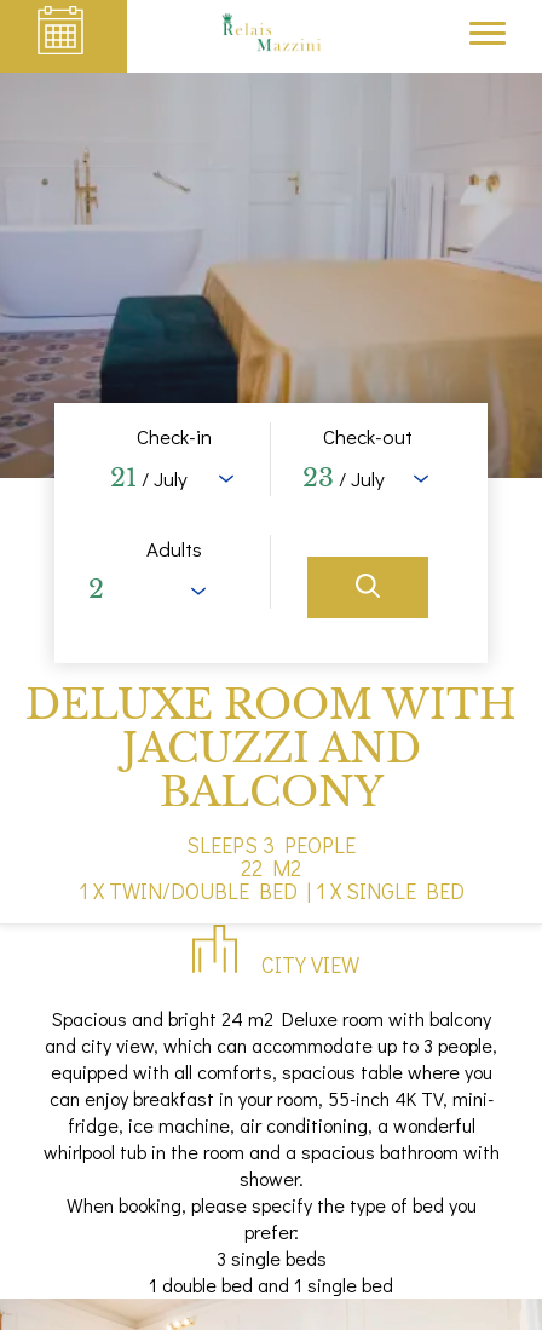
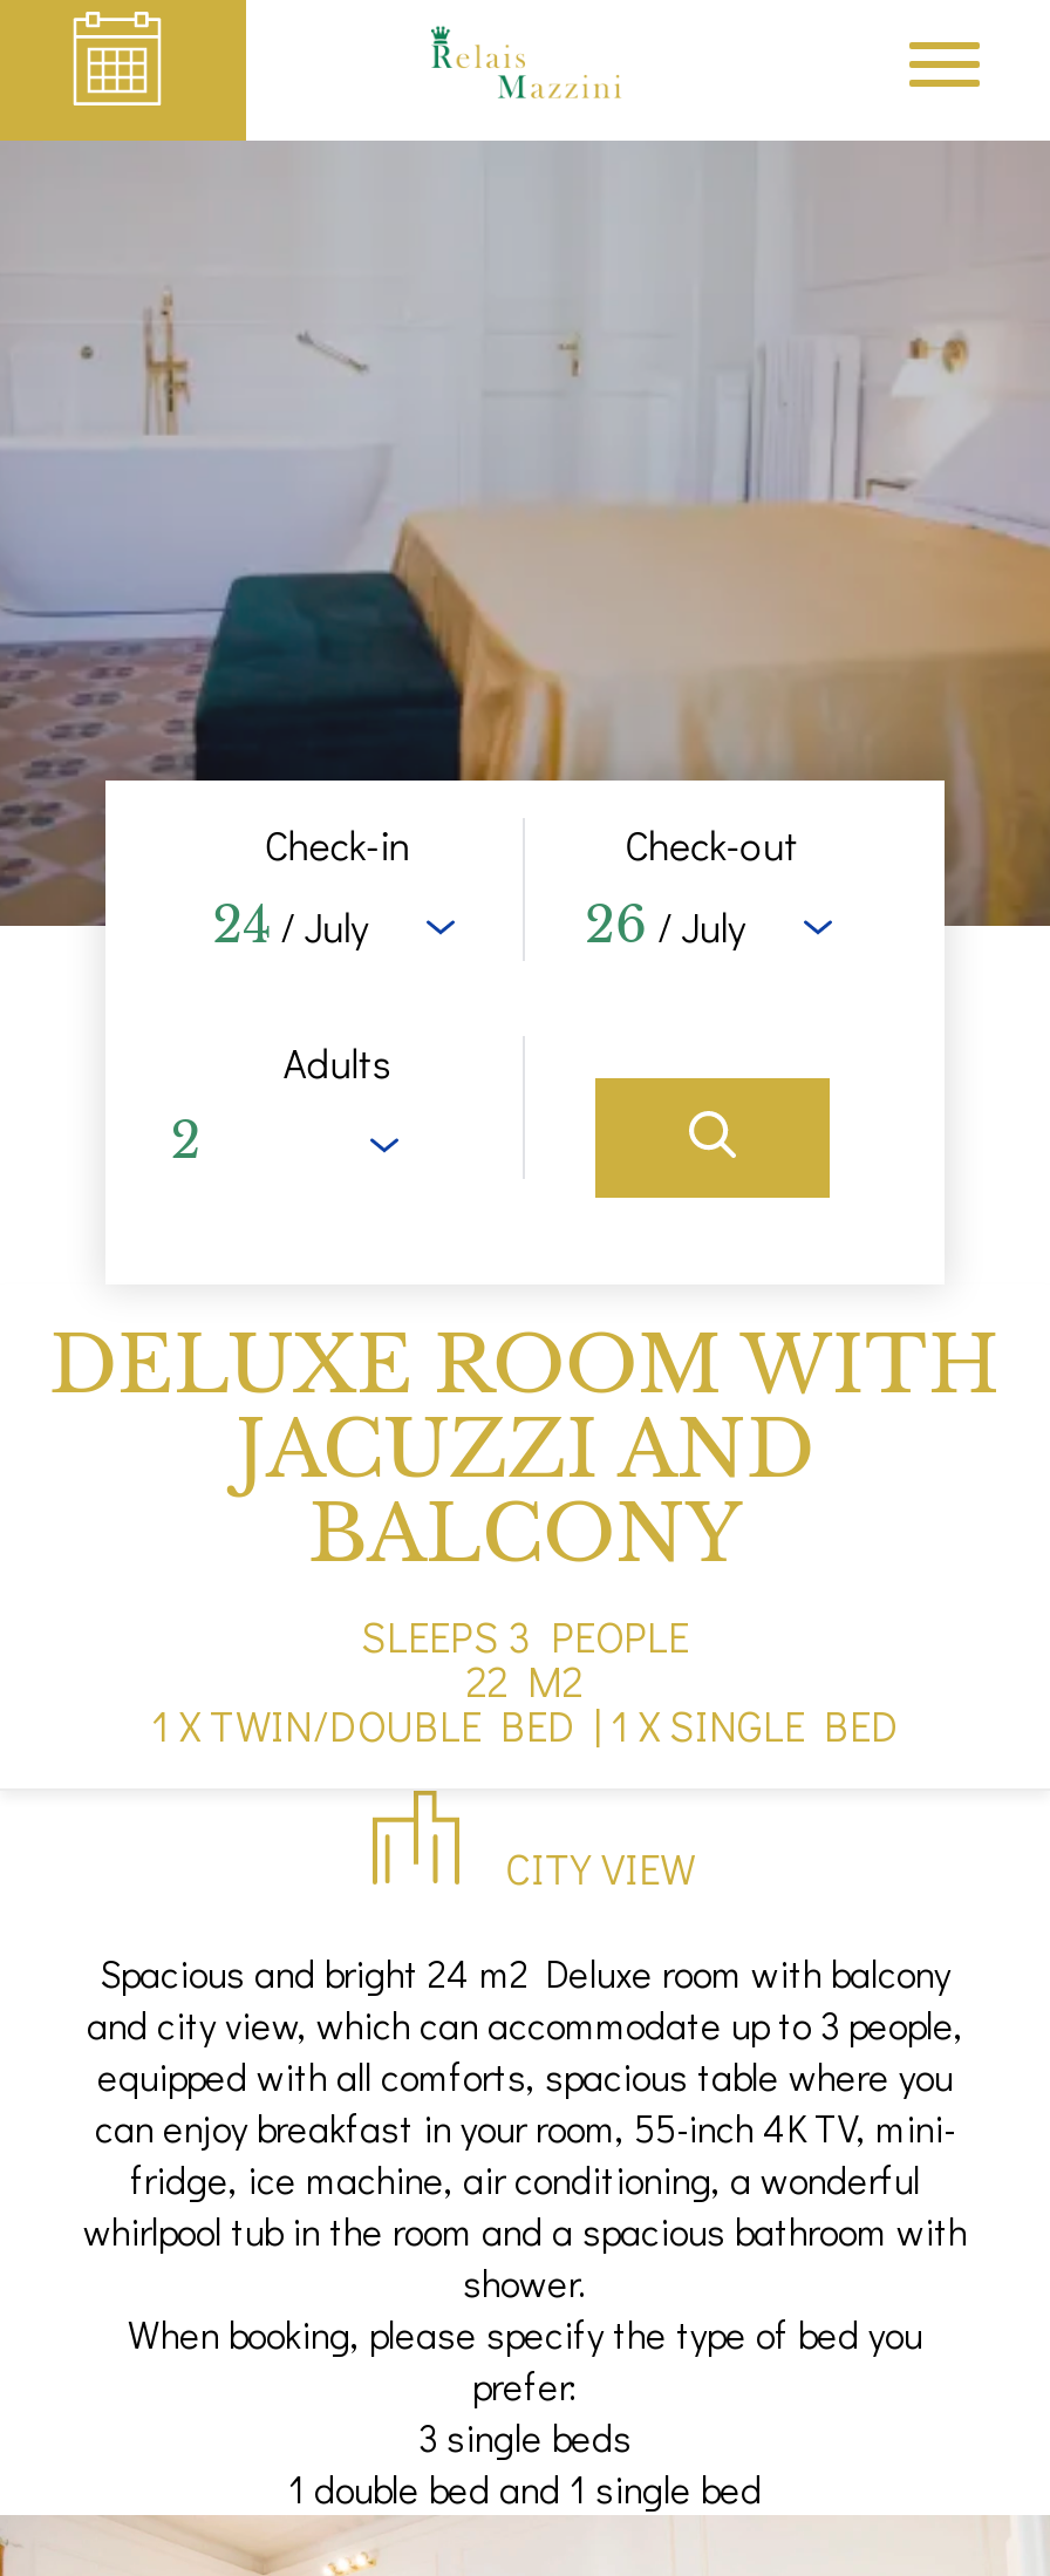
[110,462,188,494] 21 / July -> [212,895,369,956] 24 / July
[302,462,384,494] 23 / July -> [585,895,746,956] 26 / July

